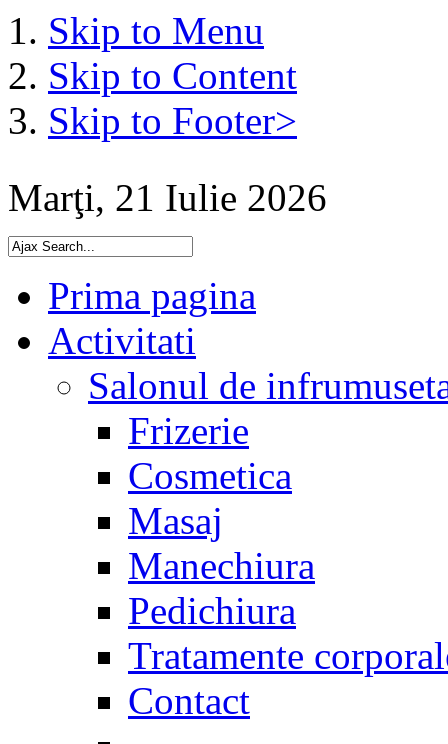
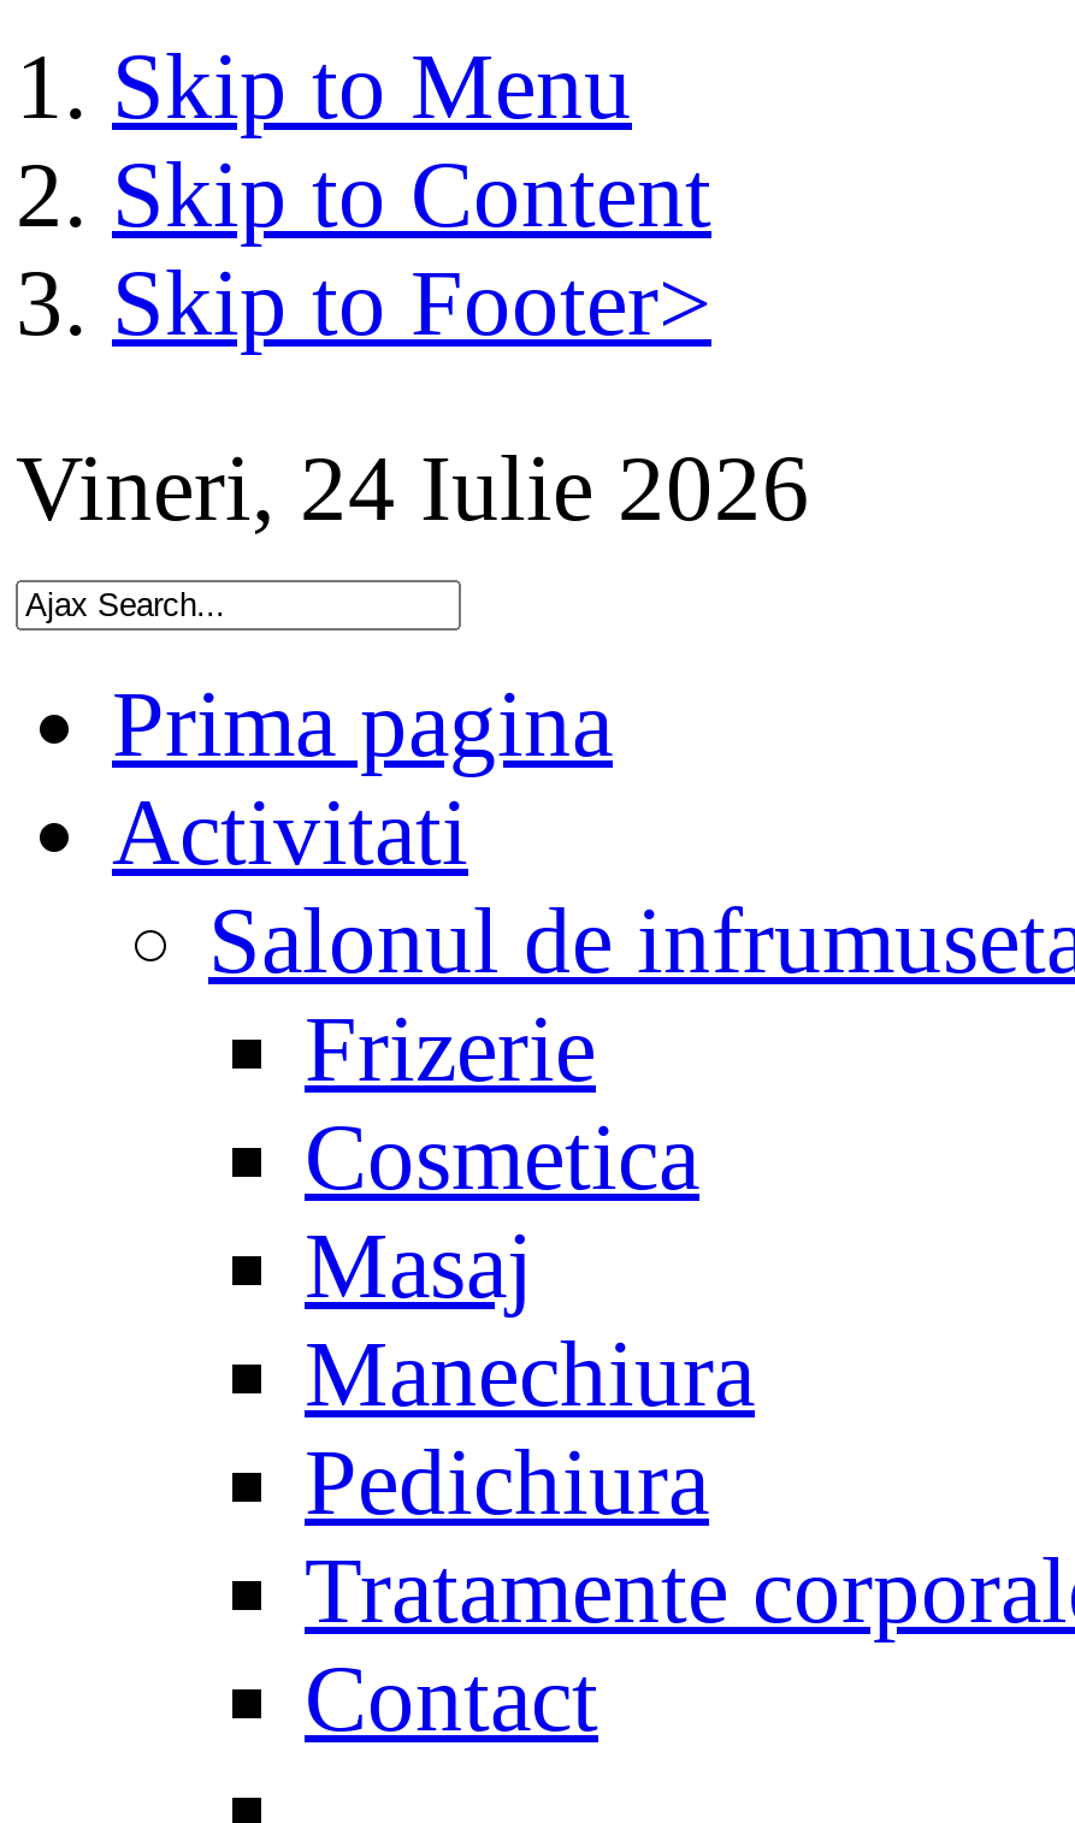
[8,176,327,219] Marţi, 21 Iulie 2026 -> [16,436,810,539] Vineri, 24 Iulie 2026

